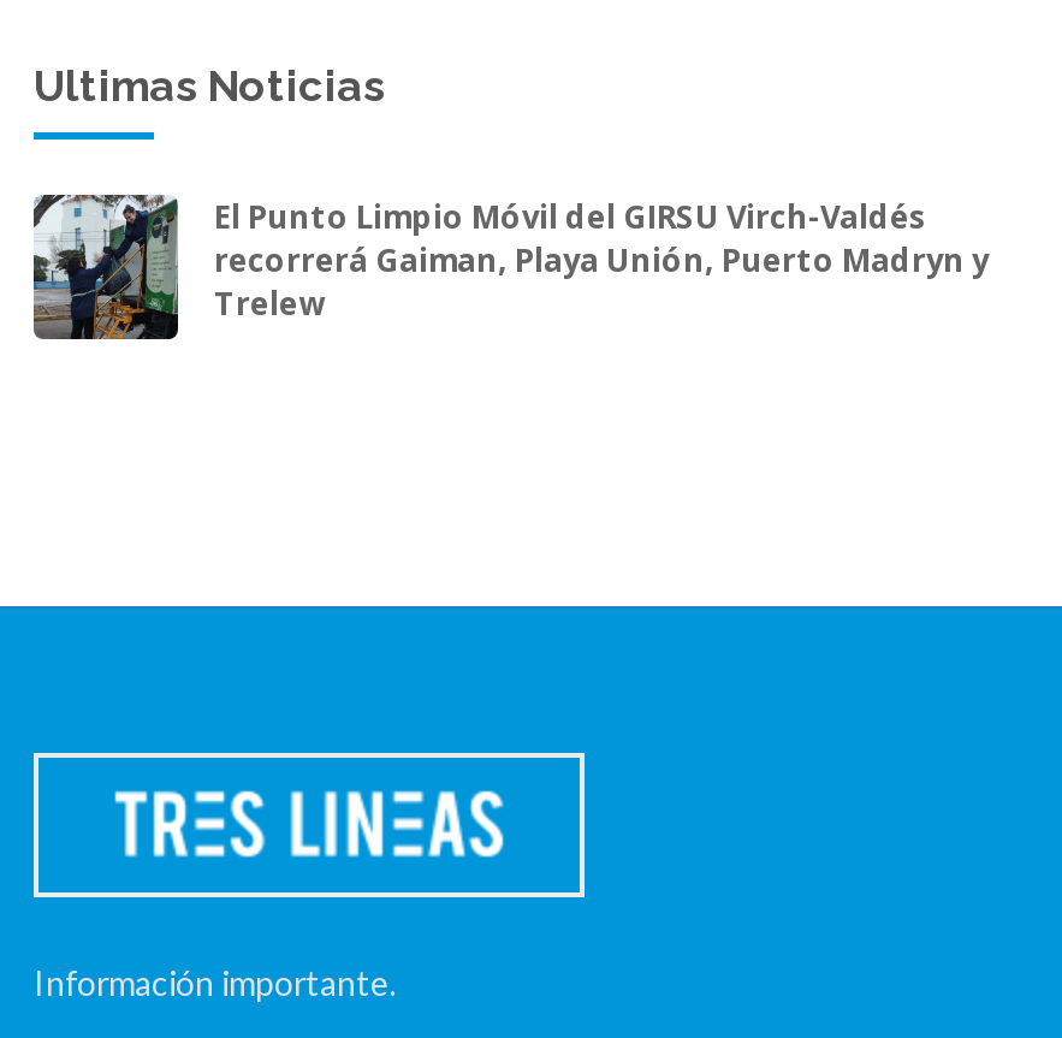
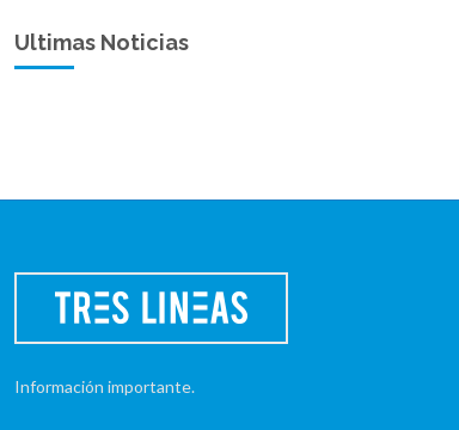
[31,192,989,342] [image] | El Punto Limpio Móvil del GIRSU Virch-Valdés | recorrerá Gaiman, Playa Unión, Puerto Madryn y | Trelew -> none

